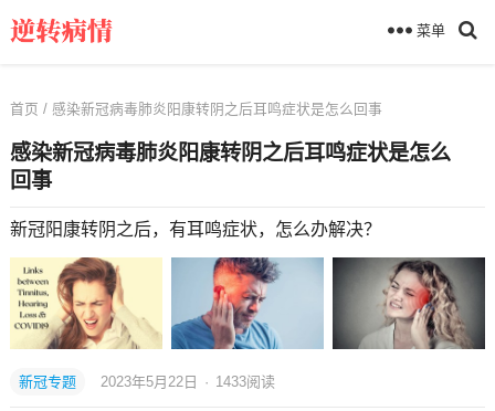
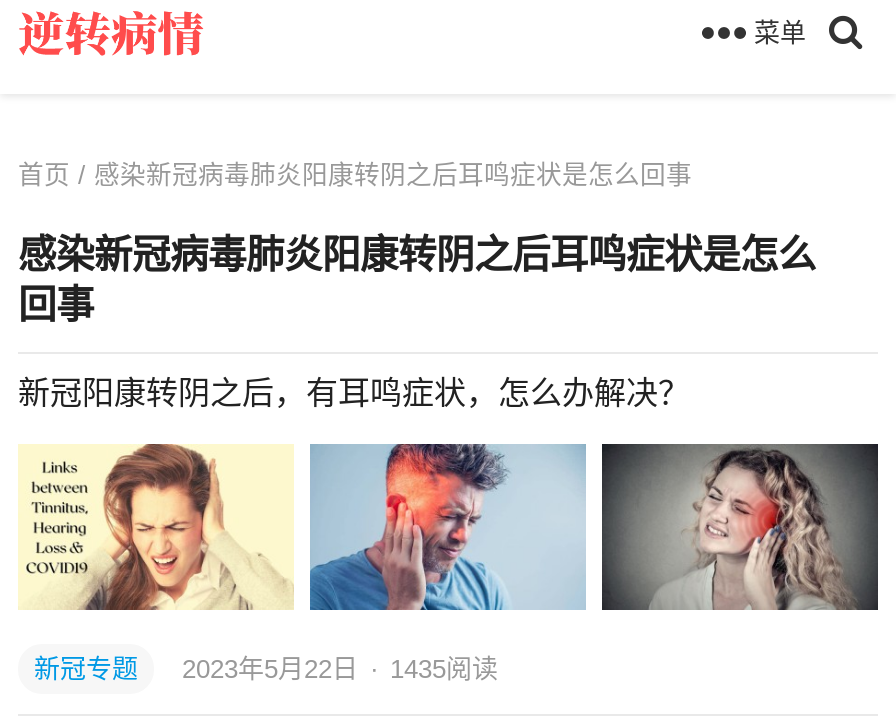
[19,373,275,389] 新冠专题 2023年5月22日 · 1433阅读 -> [34,653,498,683] 新冠专题 2023年5月22日 · 1435阅读

